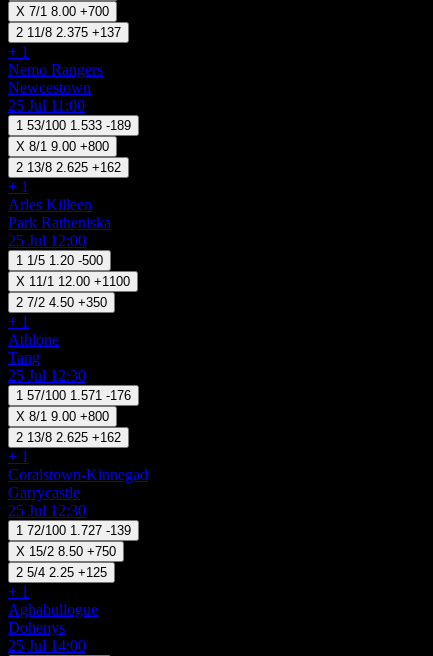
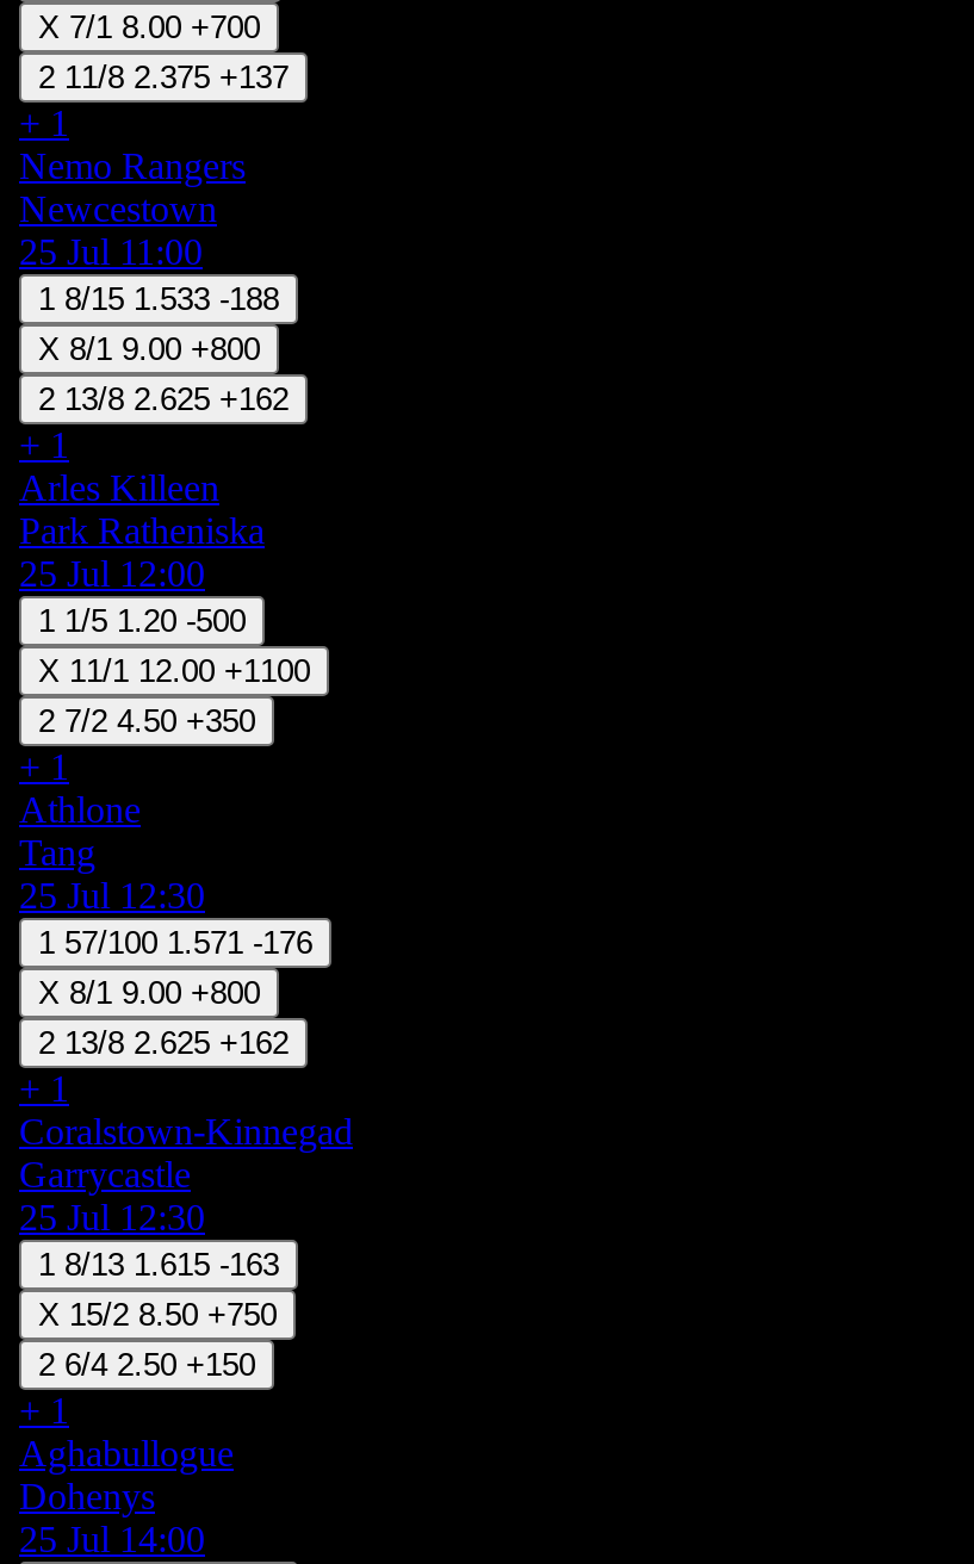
[16,118,131,133] 1 53/100 1.533 -189 -> [38,281,279,317] 1 8/15 1.533 -188
[16,523,131,538] 1 72/100 1.727 -139 -> [38,1247,279,1282] 1 8/13 1.615 -163
[16,565,107,580] 2 5/4 2.25 +125 -> [38,1347,255,1383] 2 6/4 2.50 +150

